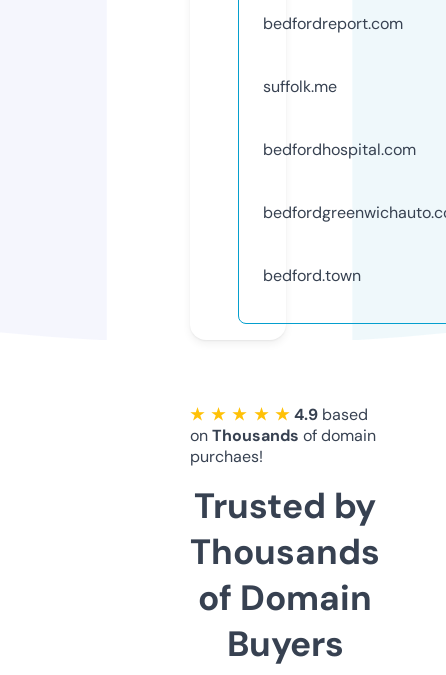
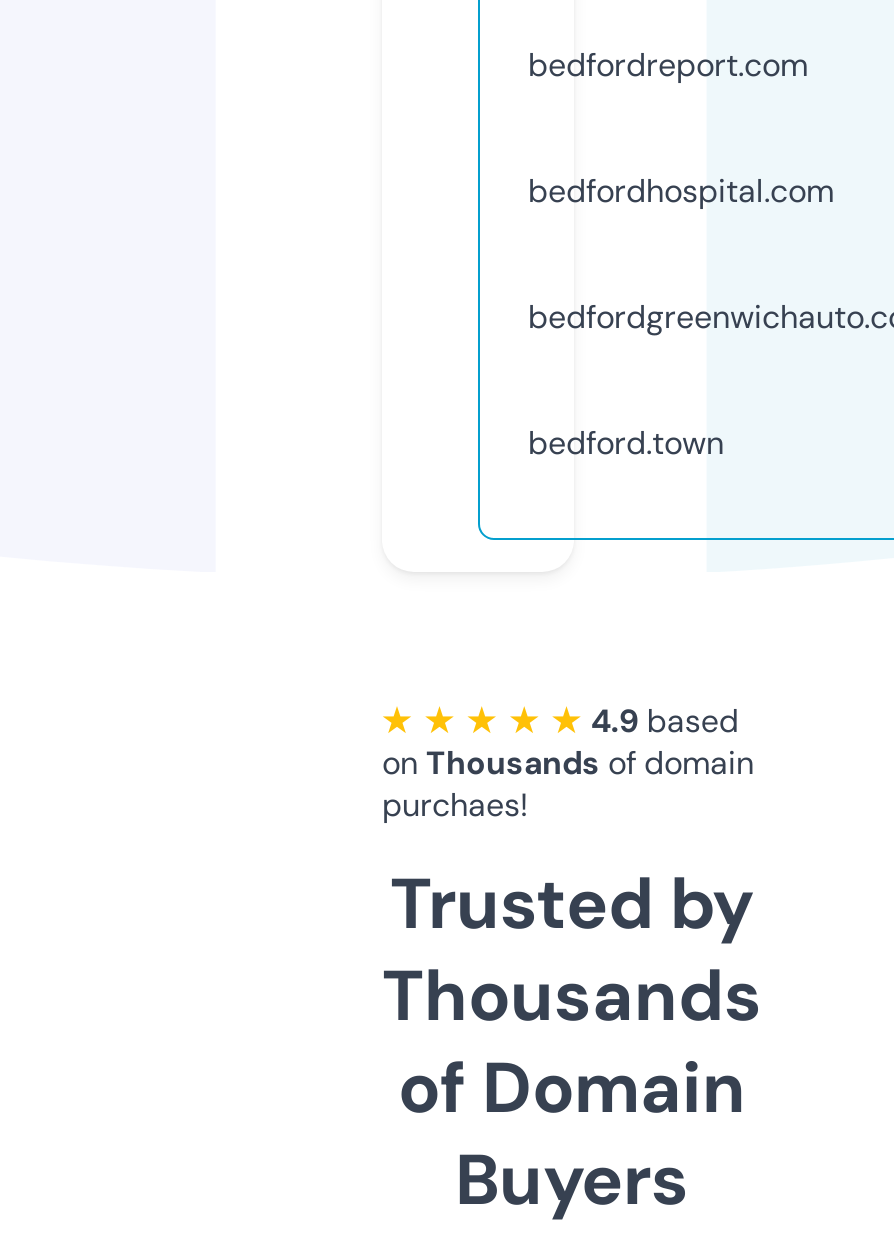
[263,76,337,97] suffolk.me -> none

